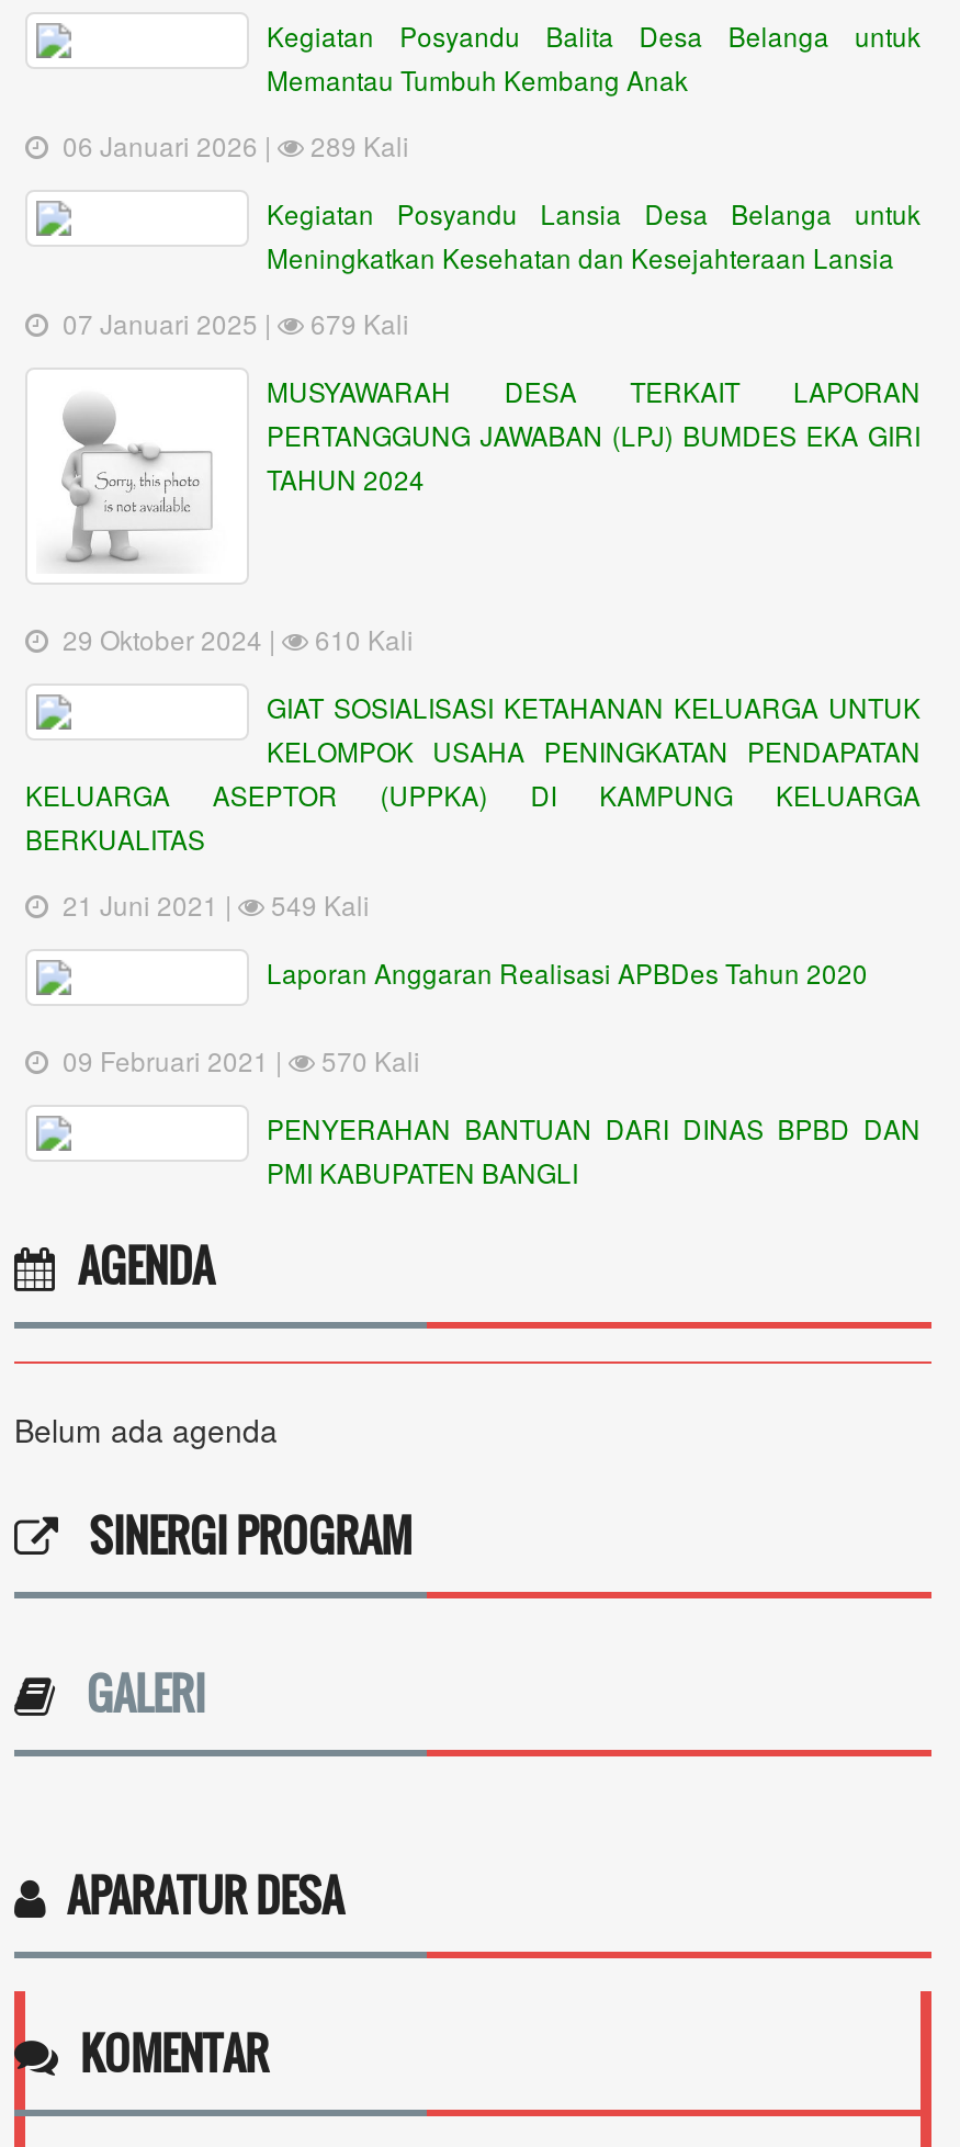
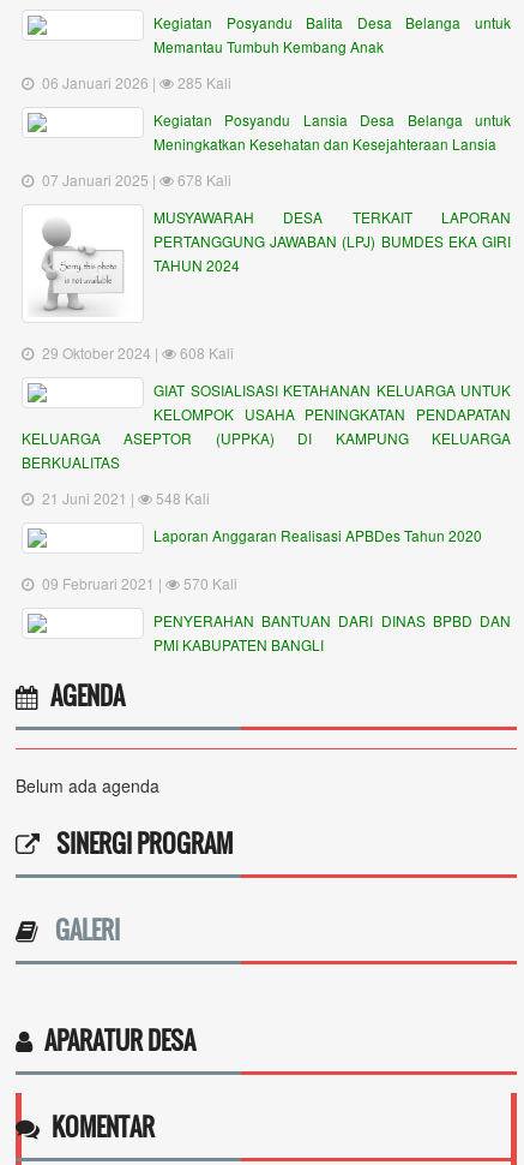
[304,126,409,163] 289 Kali -> [174,72,231,92] 285 Kali
[304,304,409,341] 679 Kali -> [174,169,231,190] 678 Kali
[308,620,414,657] 610 Kali -> [176,342,234,363] 608 Kali
[264,885,370,923] 549 Kali -> [152,488,210,508] 548 Kali

